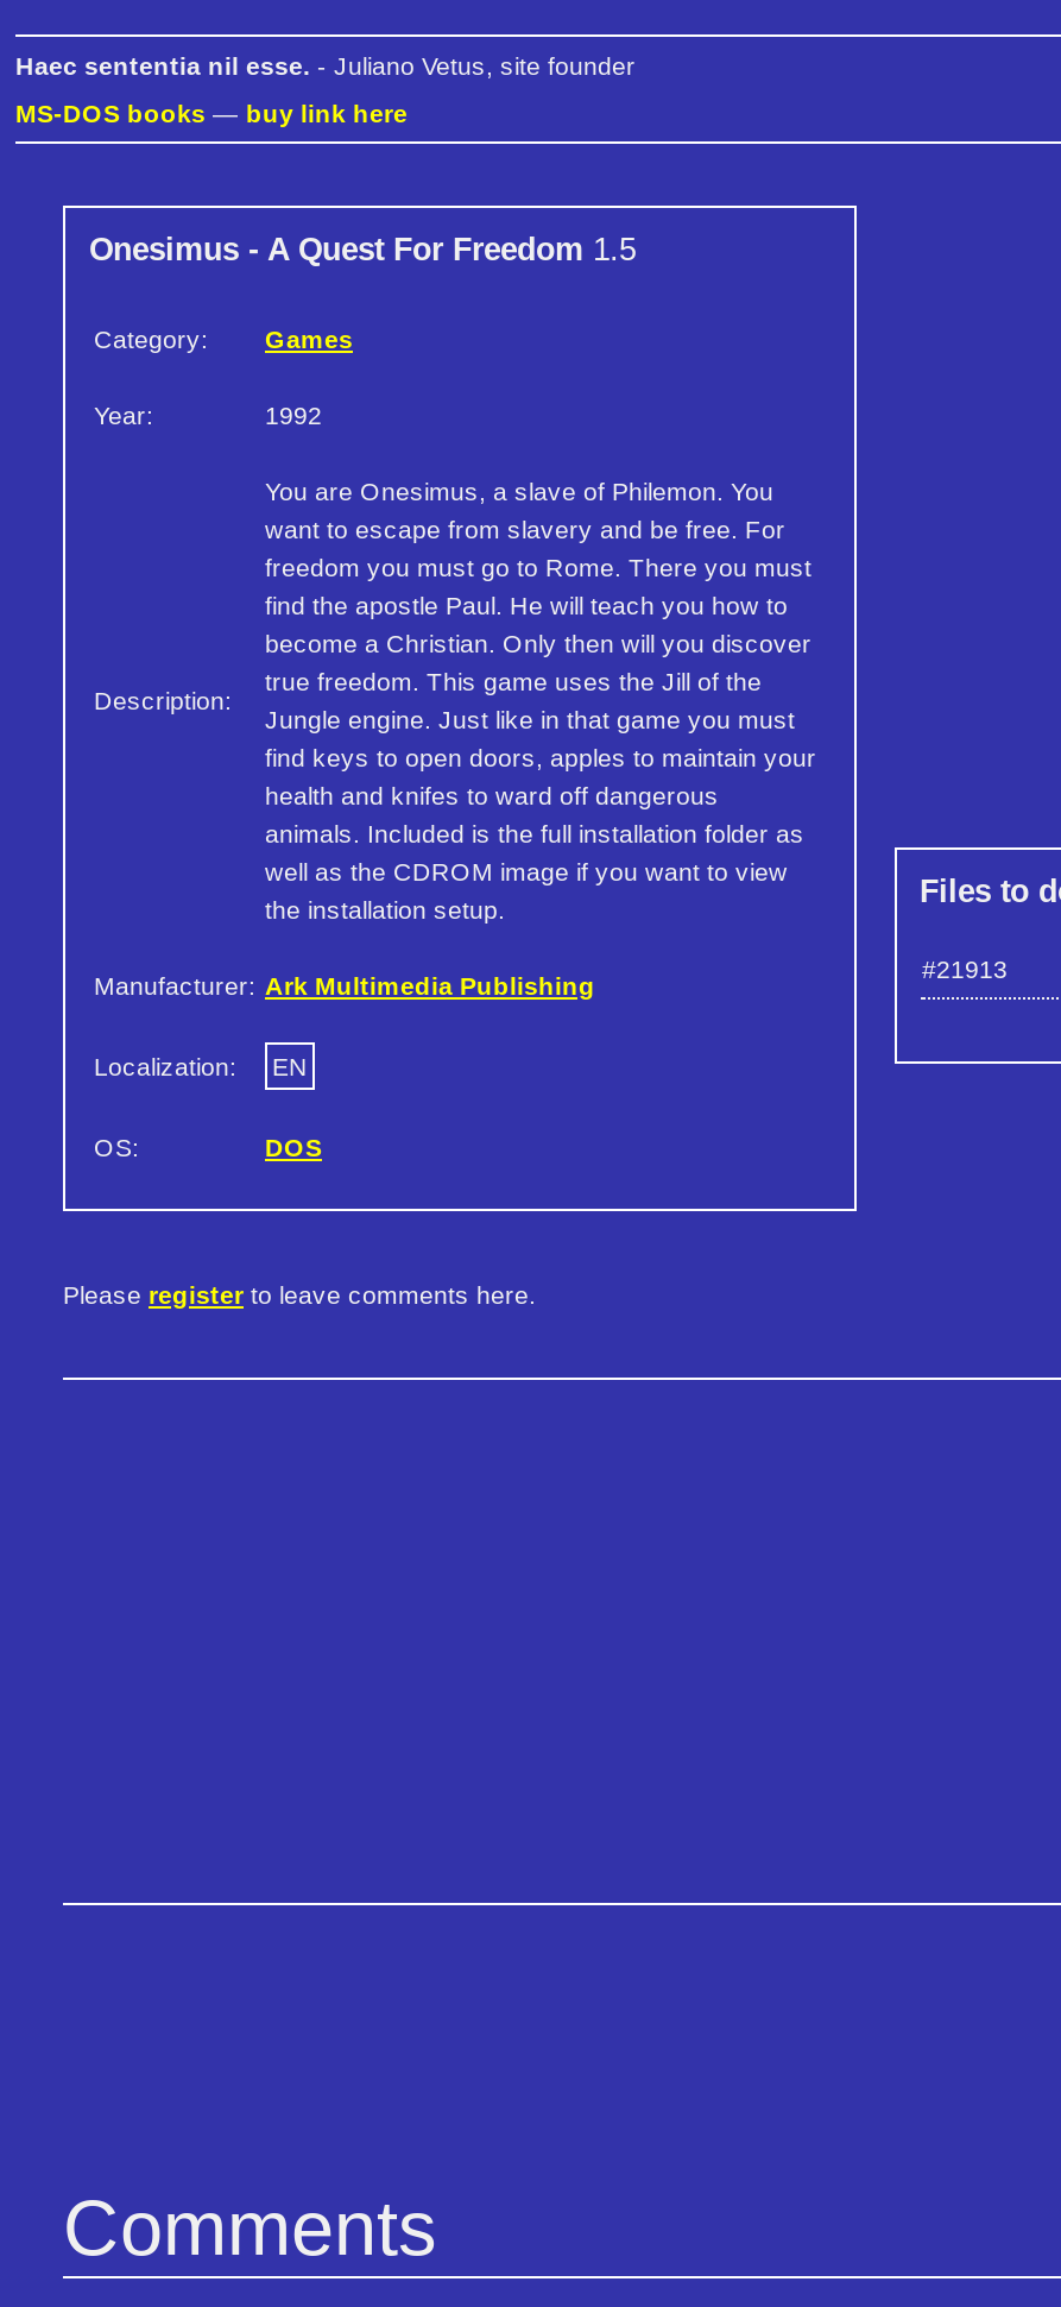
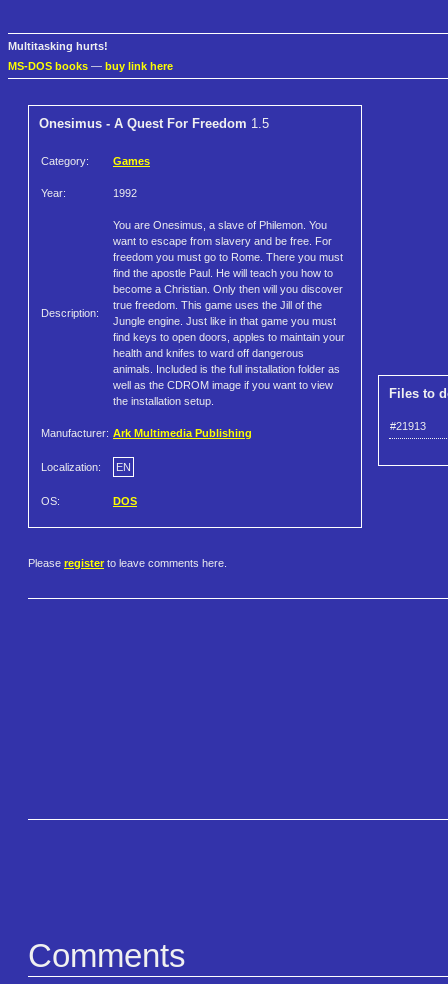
[15,52,636,80] Haec sententia nil esse. - Juliano Vetus, site founder -> [8,40,108,52] Multitasking hurts!

